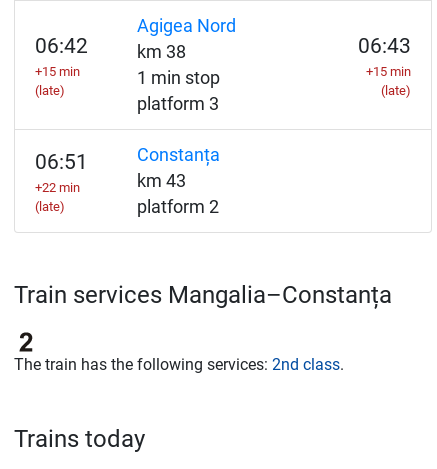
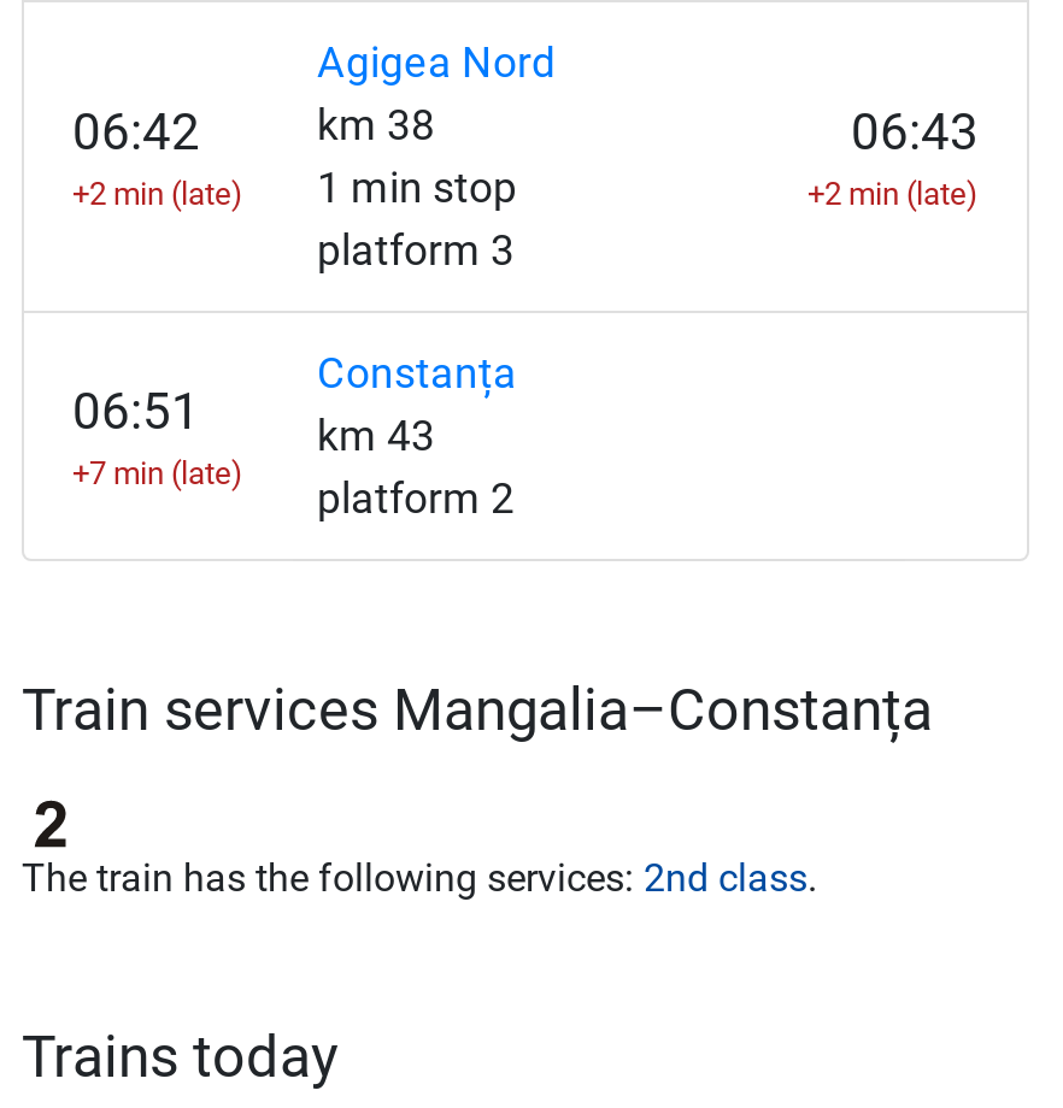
[35,63,80,97] +15 min | (late) -> [72,176,243,212] +2 min (late)
[366,63,411,97] +15 min | (late) -> [807,176,979,212] +2 min (late)
[35,179,80,213] +22 min | (late) -> [72,455,243,491] +7 min (late)

